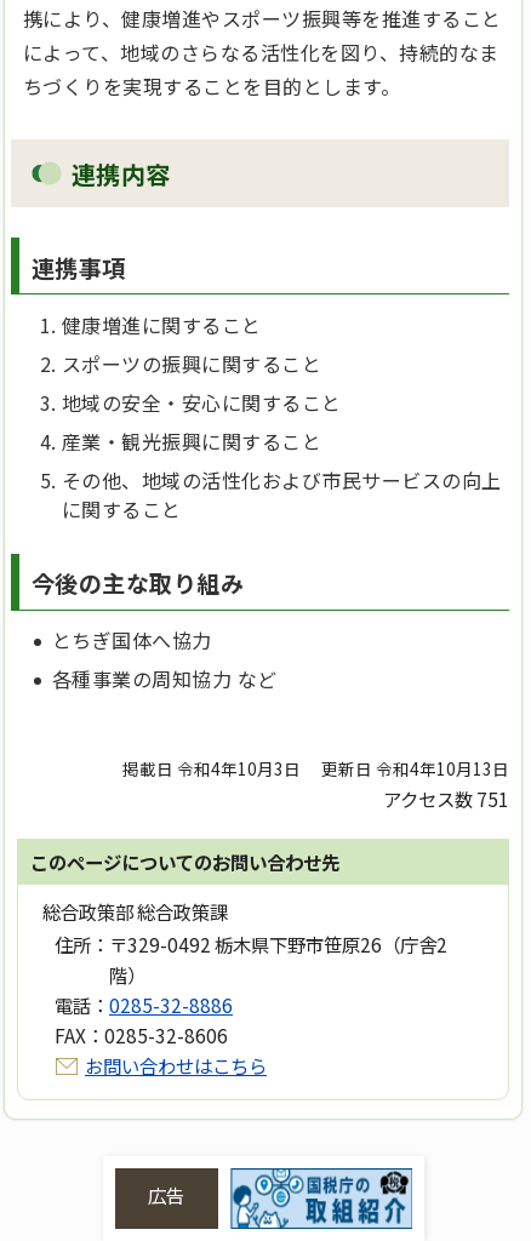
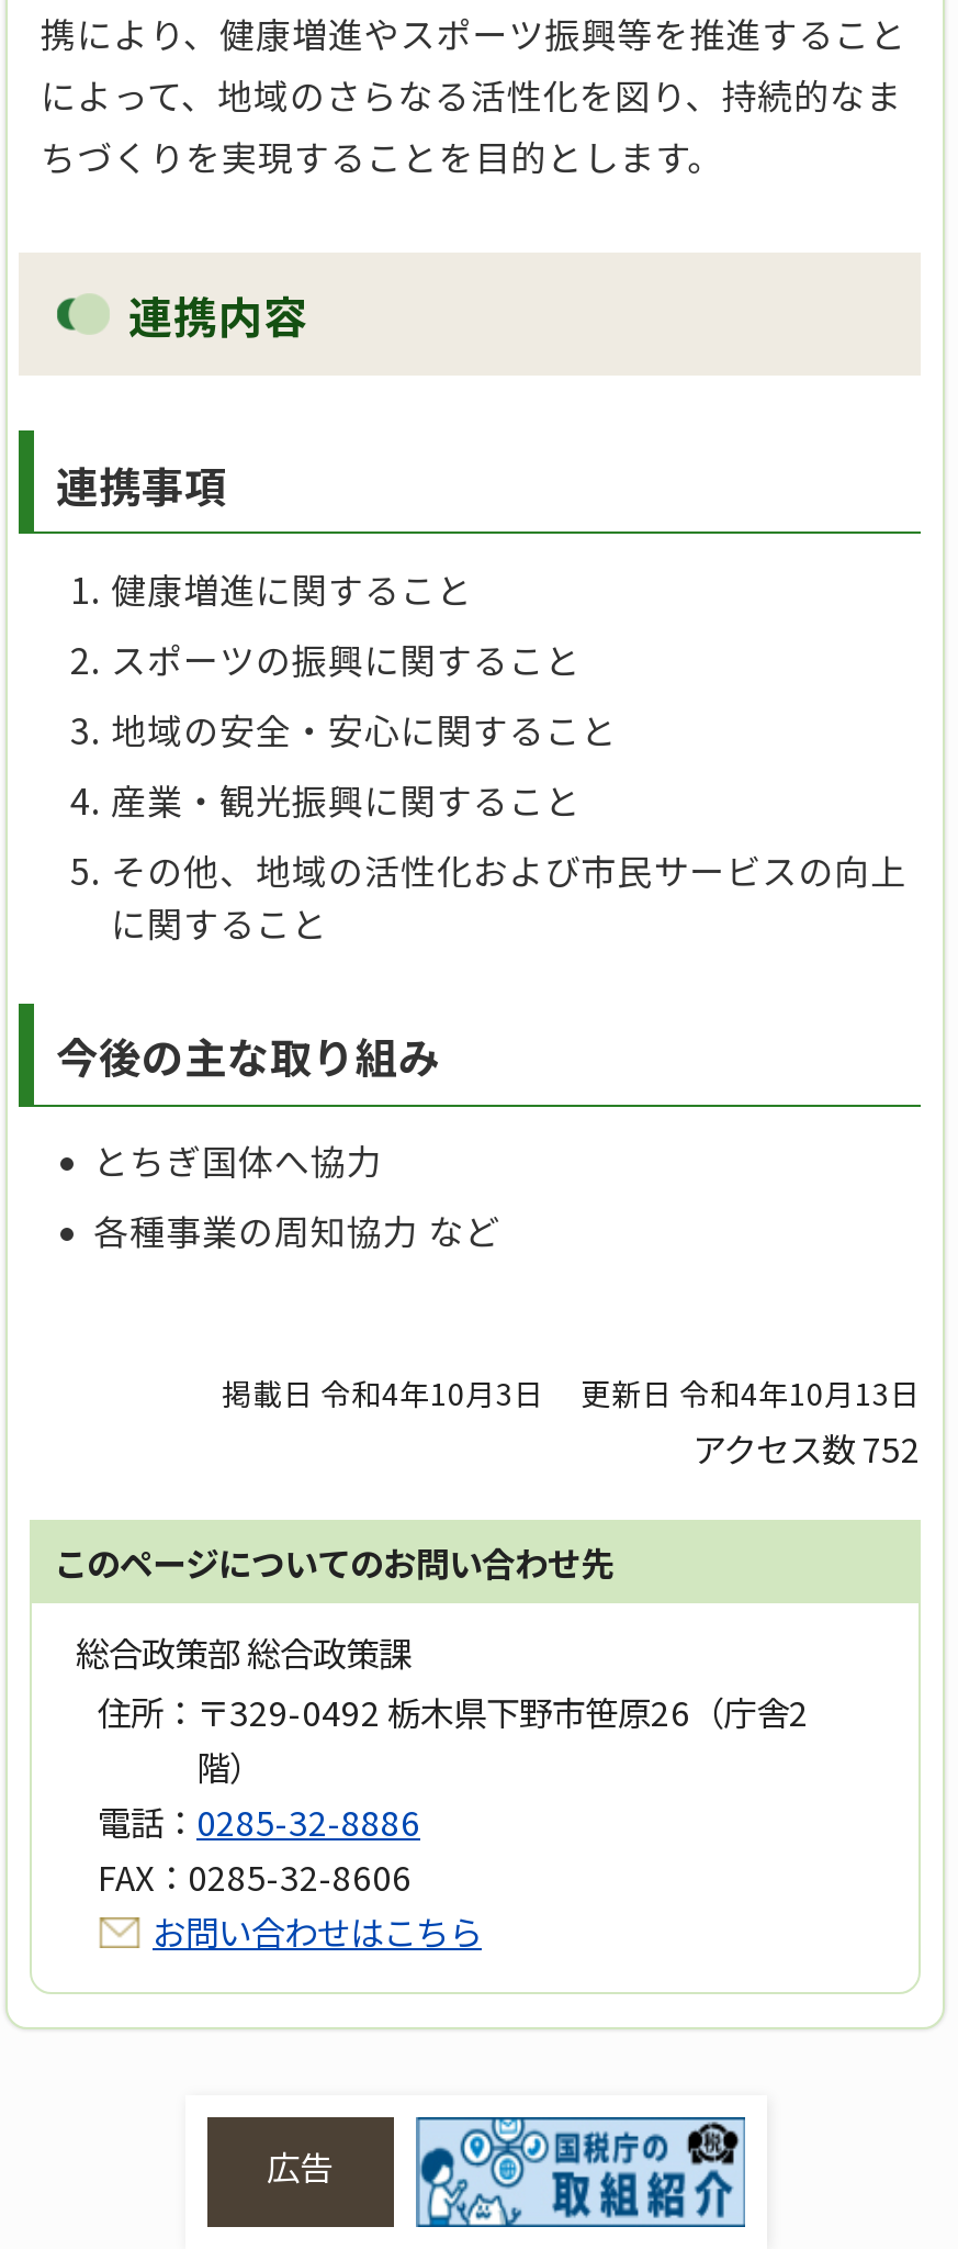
[383,785,509,812] アクセス数751 -> [692,1423,921,1471] アクセス数752

